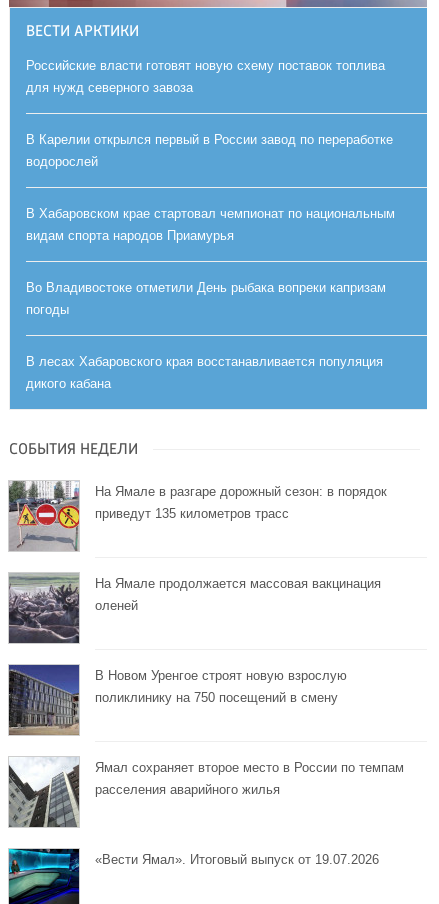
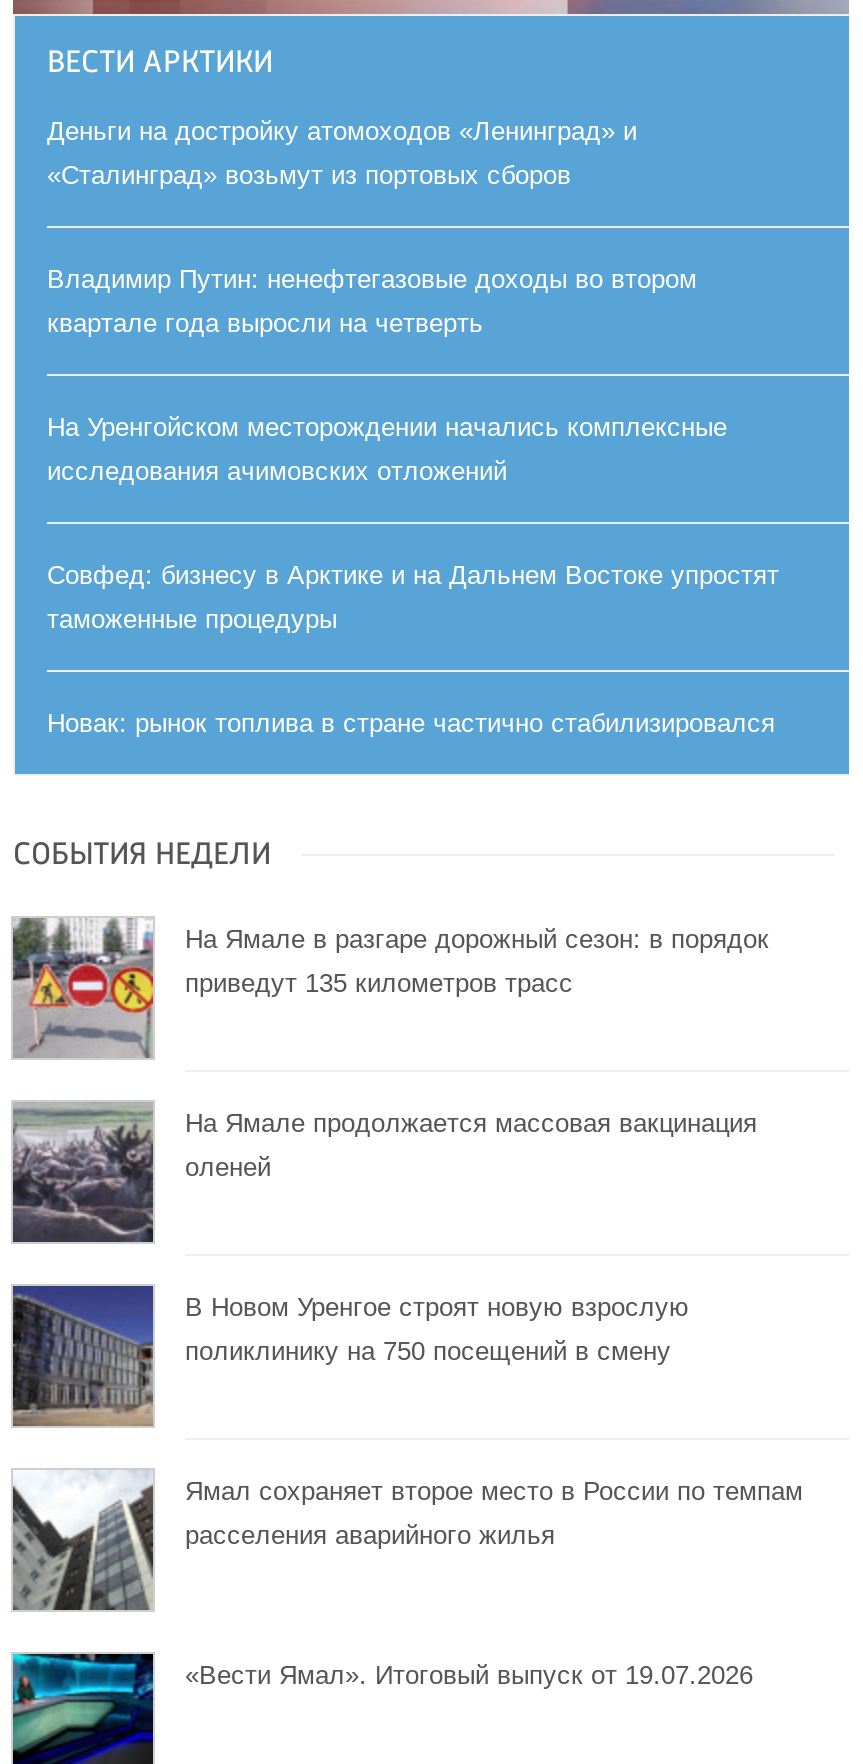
[26,58,395,391] Российские власти готовят новую схему поставок топлива | для нужд северного завоза | В Карелии открылся первый в России завод по переработке | водорослей | В Хабаровском крае стартовал чемпионат по национальным | видам спорта народов Приамурья | Во Владивостоке отметили День рыбака вопреки капризам | погоды | В лесах Хабаровского края восстанавливается популяция | дикого кабана -> [47,117,779,739] Деньги на достройку атомоходов «Ленинград» и | «Сталинград» возьмут из портовых сборов | Владимир Путин: ненефтегазовые доходы во втором | квартале года выросли на четверть | На Уренгойском месторождении начались комплексные | исследования ачимовских отложений | Совфед: бизнесу в Арктике и на Дальнем Востоке упростят | таможенные процедуры | Новак: рынок топлива в стране частично стабилизировался

